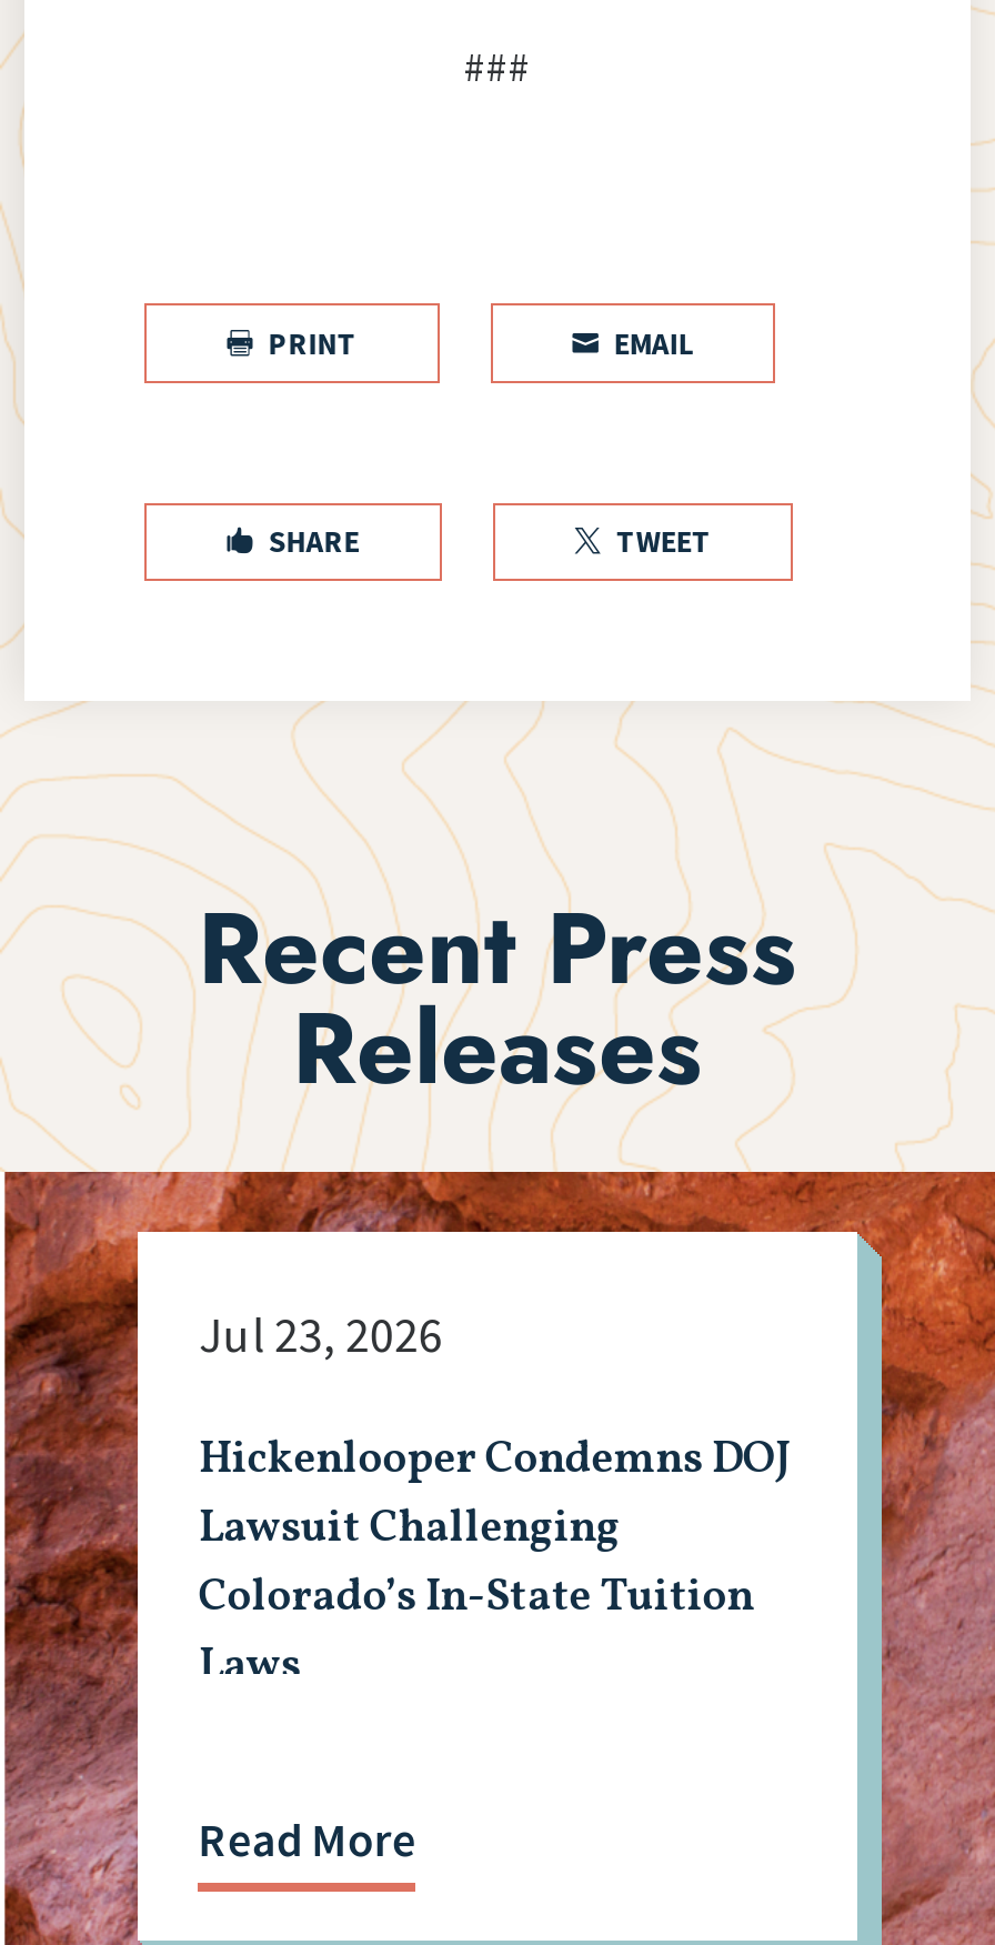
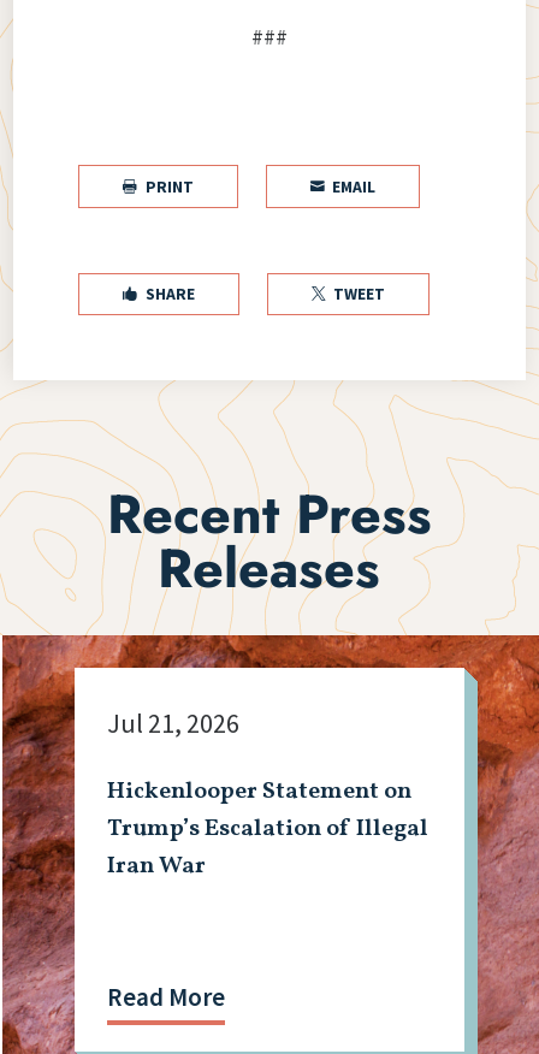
[199,1303,443,1366] Jul 23, 2026 -> [108,707,240,740] Jul 21, 2026
[199,1430,792,1698] Hickenlooper Condemns DOJ | Lawsuit Challenging | Colorado’s In-State Tuition | Laws -> [108,775,429,883] Hickenlooper Statement on | Trump’s Escalation of Illegal | Iran War

